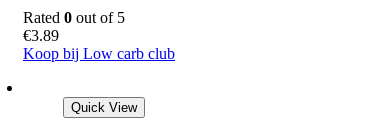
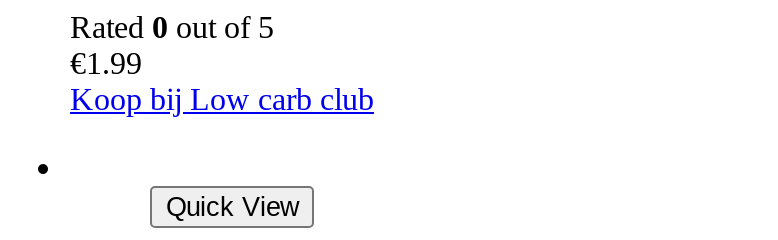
[23,27,59,44] €3.89 -> [70,46,142,80] €1.99

